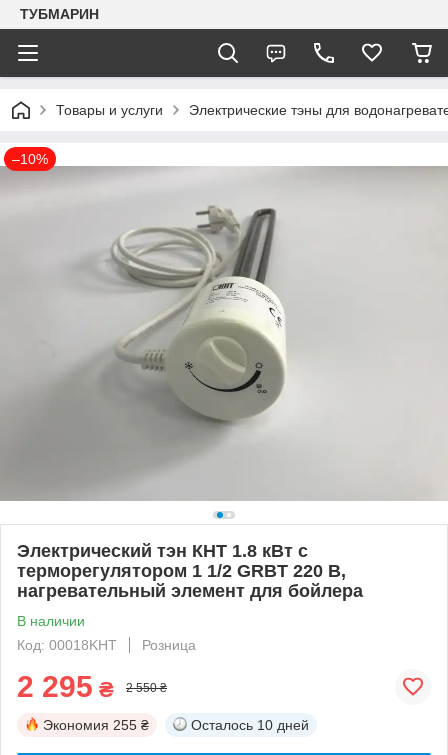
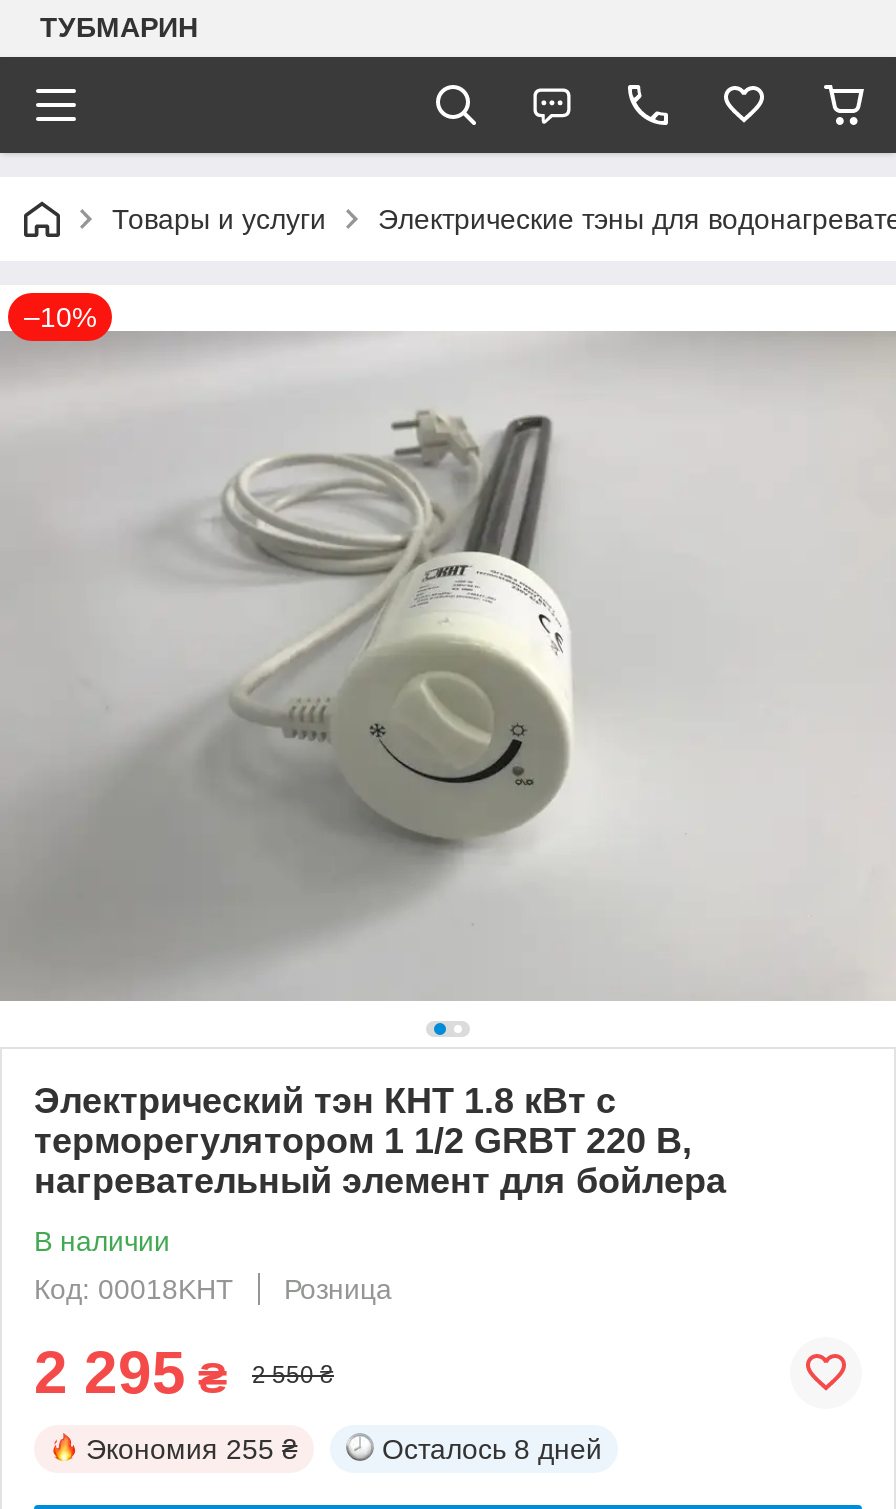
[191,717,309,733] Осталось 10 дней -> [382,1433,602,1465] Осталось 8 дней

